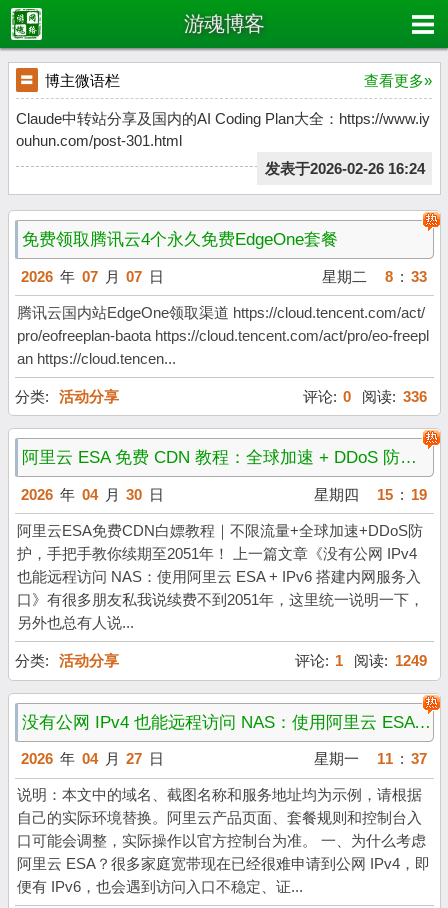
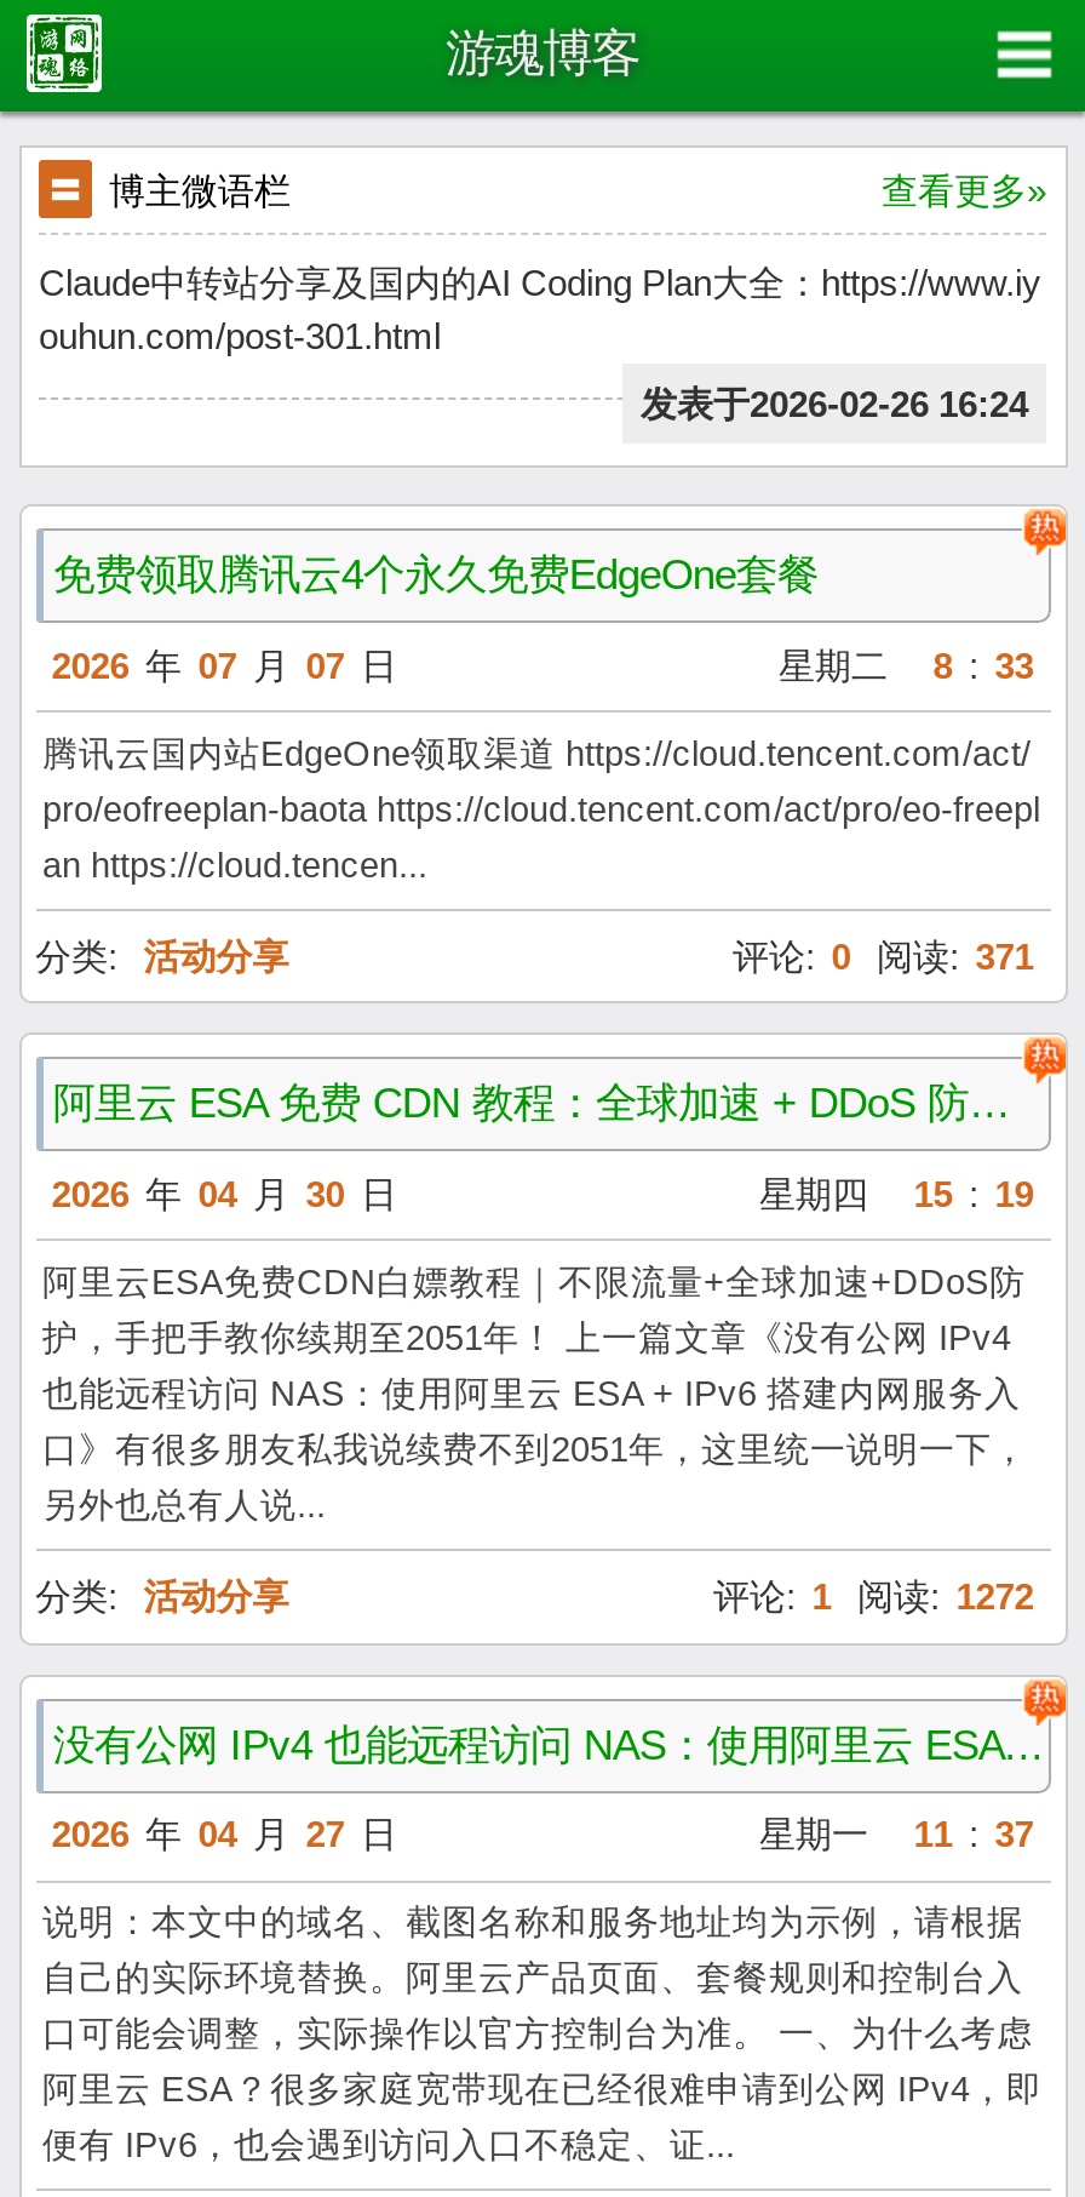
[302,388,427,405] 评论: 0 阅读: 336 -> [733,935,1034,976] 评论: 0 阅读: 371
[294,652,427,669] 评论: 1 阅读: 1249 -> [713,1575,1034,1617] 评论: 1 阅读: 1272

